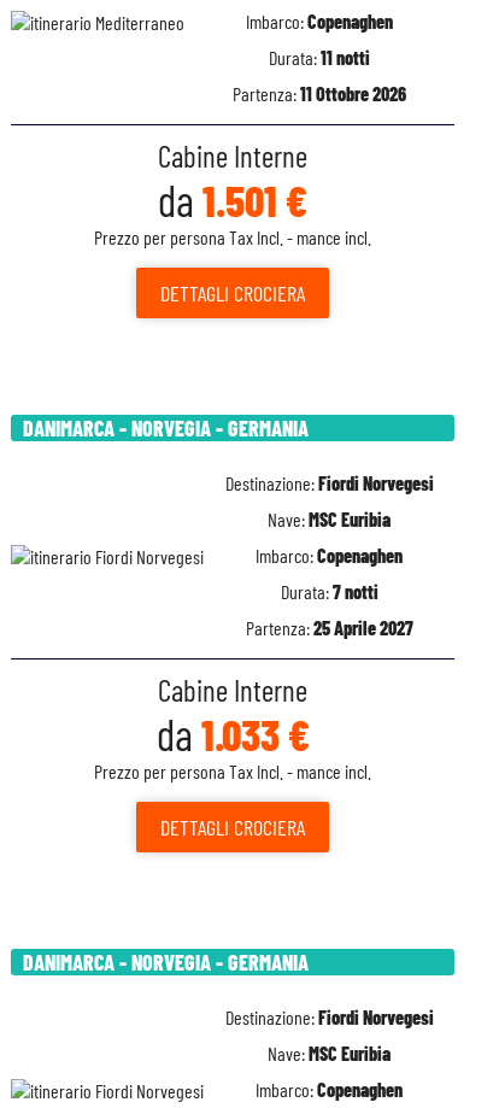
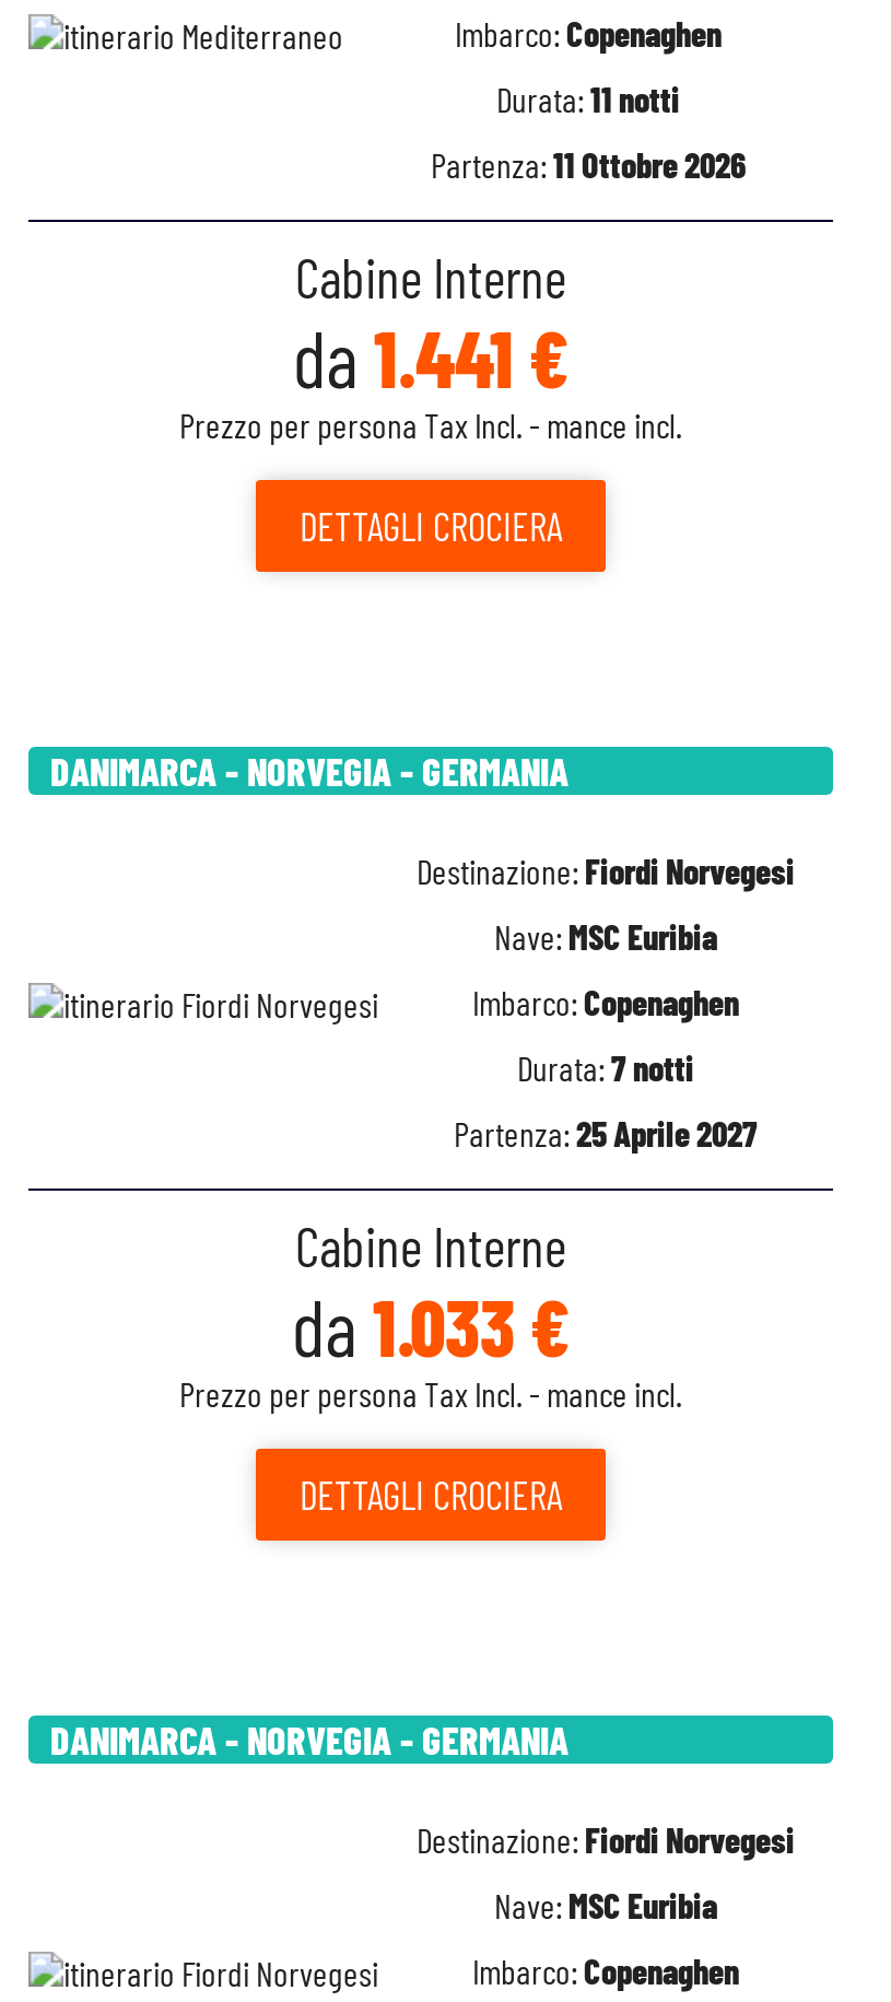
[158,174,307,225] da 1.501 € -> [293,309,568,403] da 1.441 €

